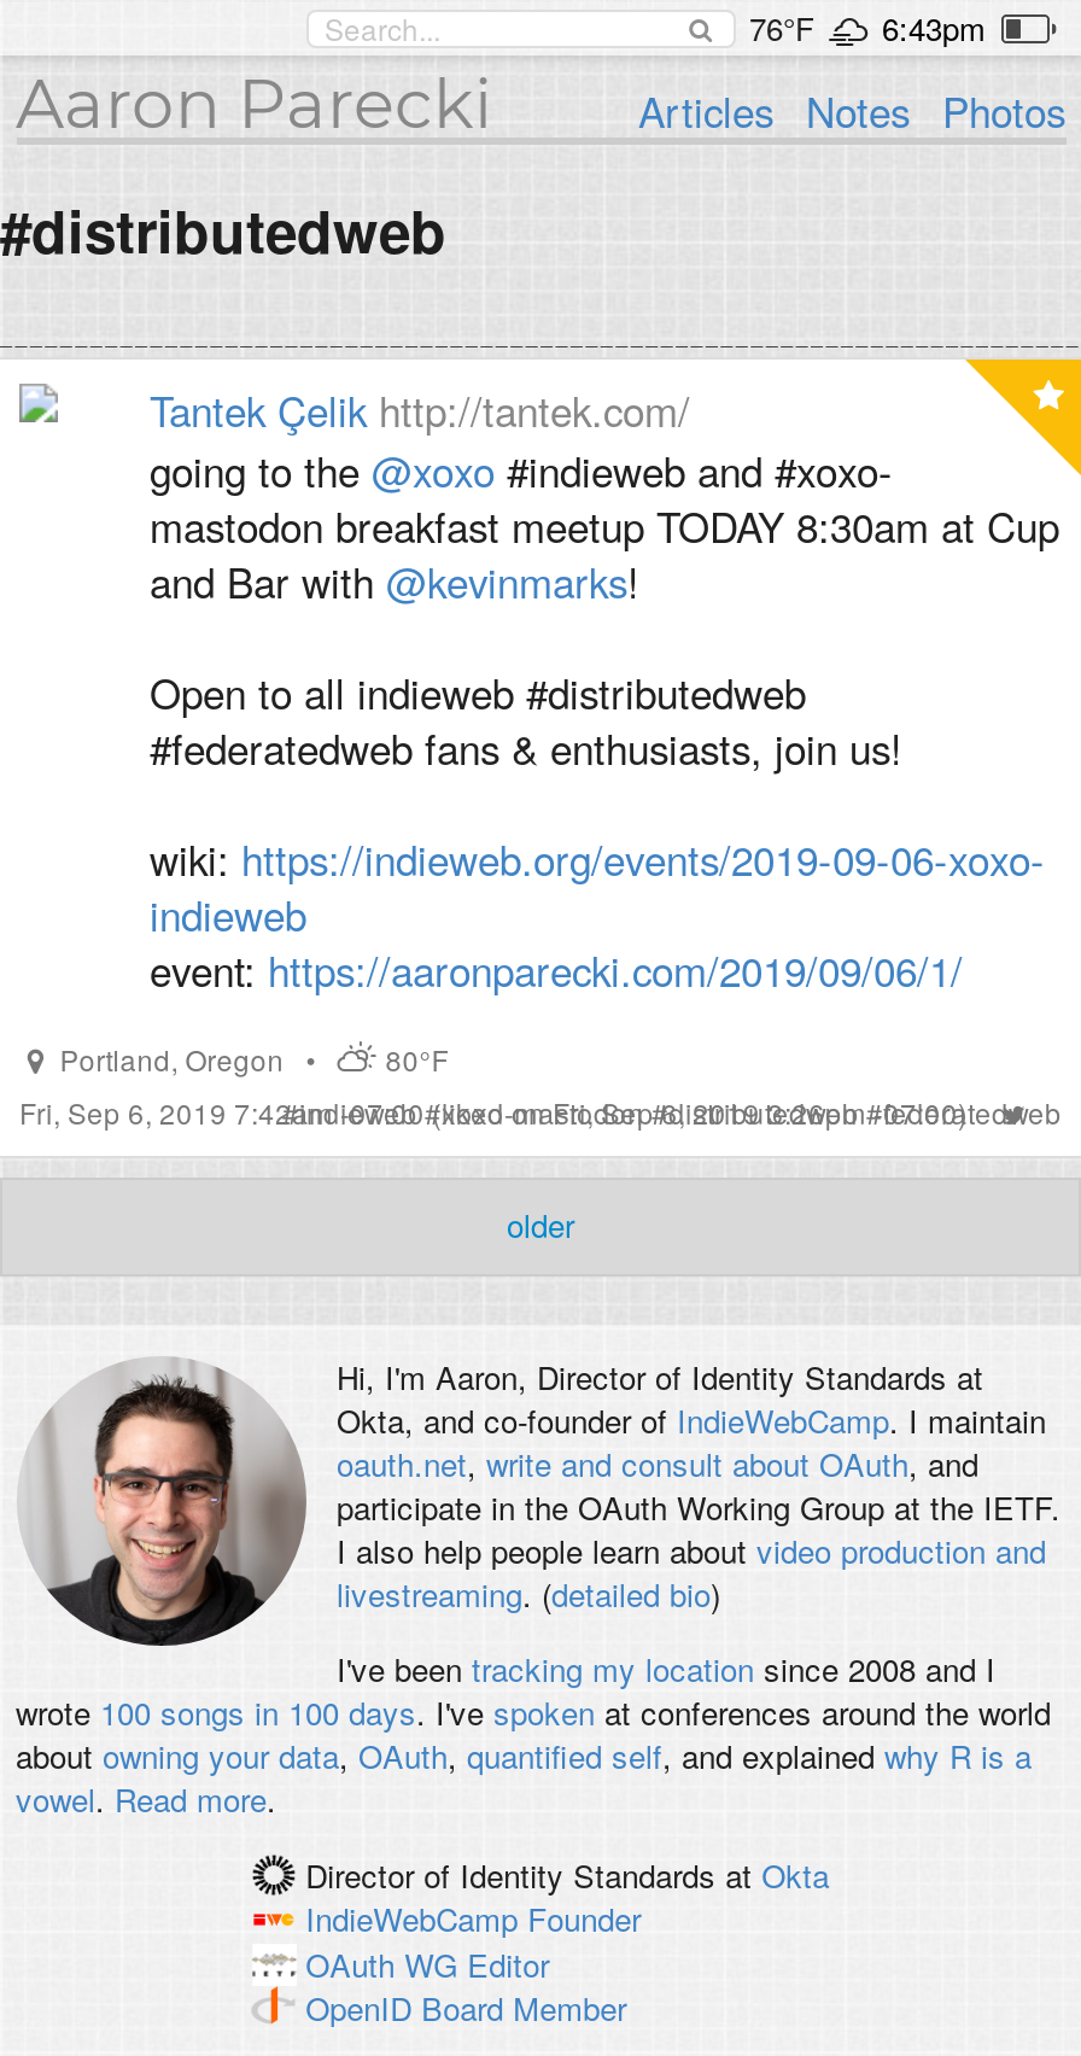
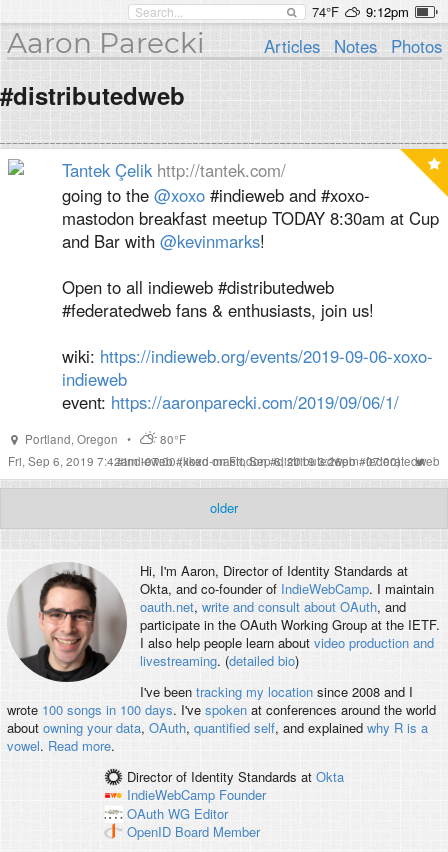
[749,5,986,51] 76°F | 6:43pm -> [311,2,408,21] 74°F | 9:12pm

